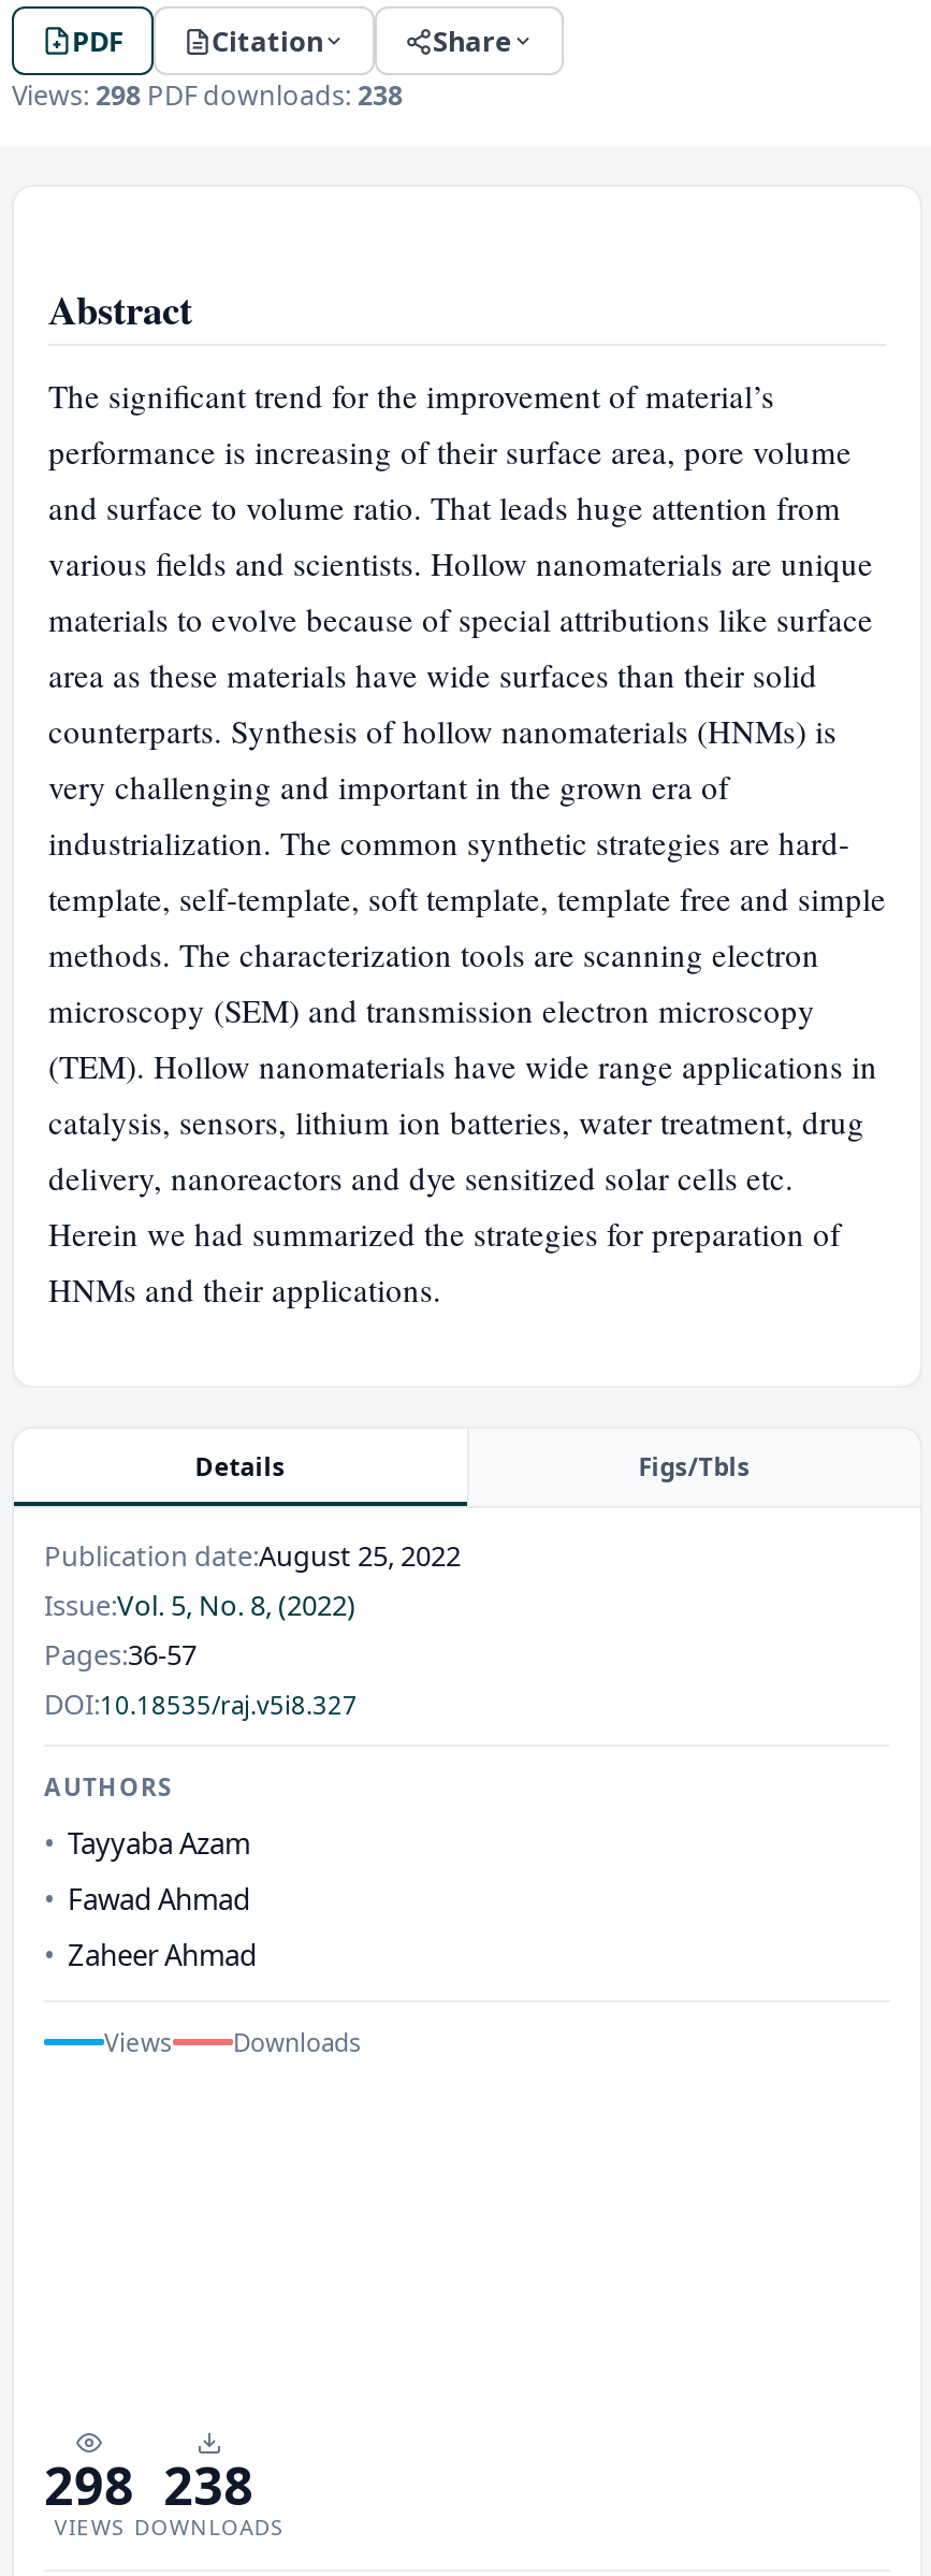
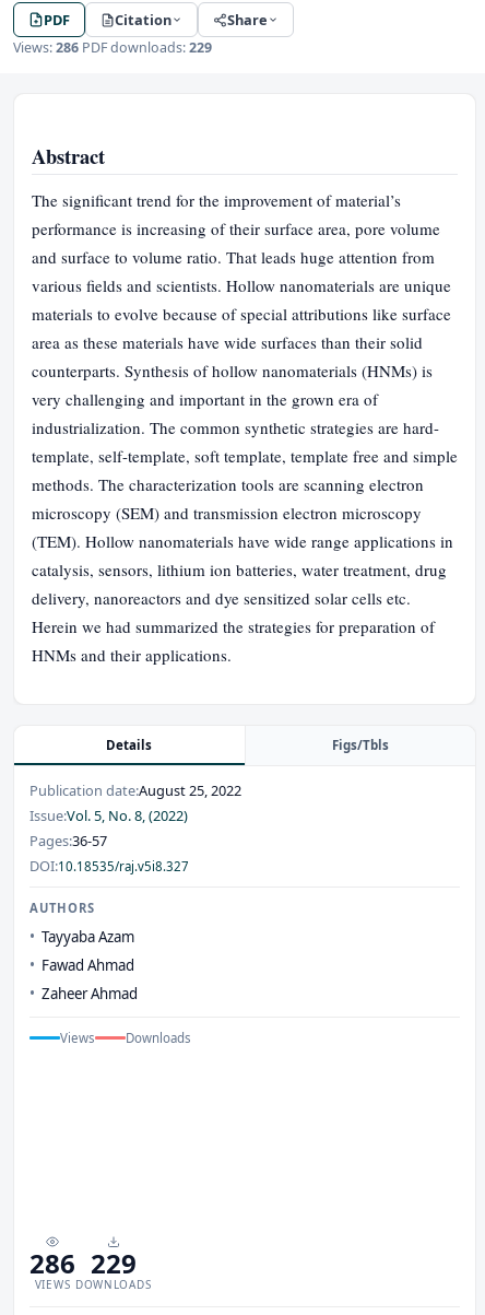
[12,77,403,114] Views: 298 PDF downloads: 238 -> [13,38,212,57] Views: 286 PDF downloads: 229
[44,2449,134,2520] 298 -> [29,1245,75,1281] 286
[163,2449,254,2520] 238 -> [90,1245,136,1281] 229

